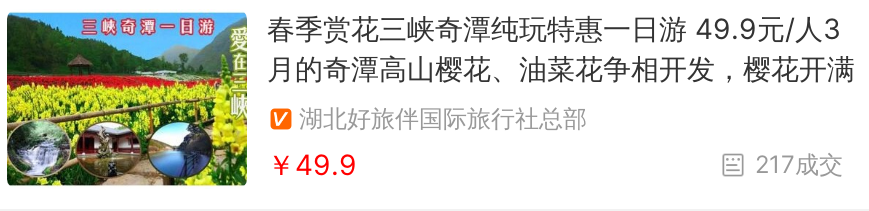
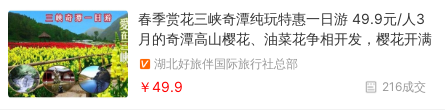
[755,149,843,179] 217成交 -> [382,79,426,94] 216成交

